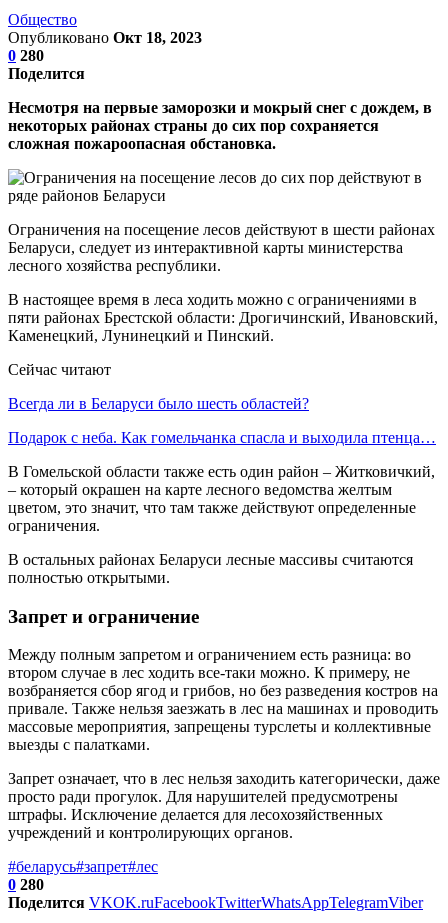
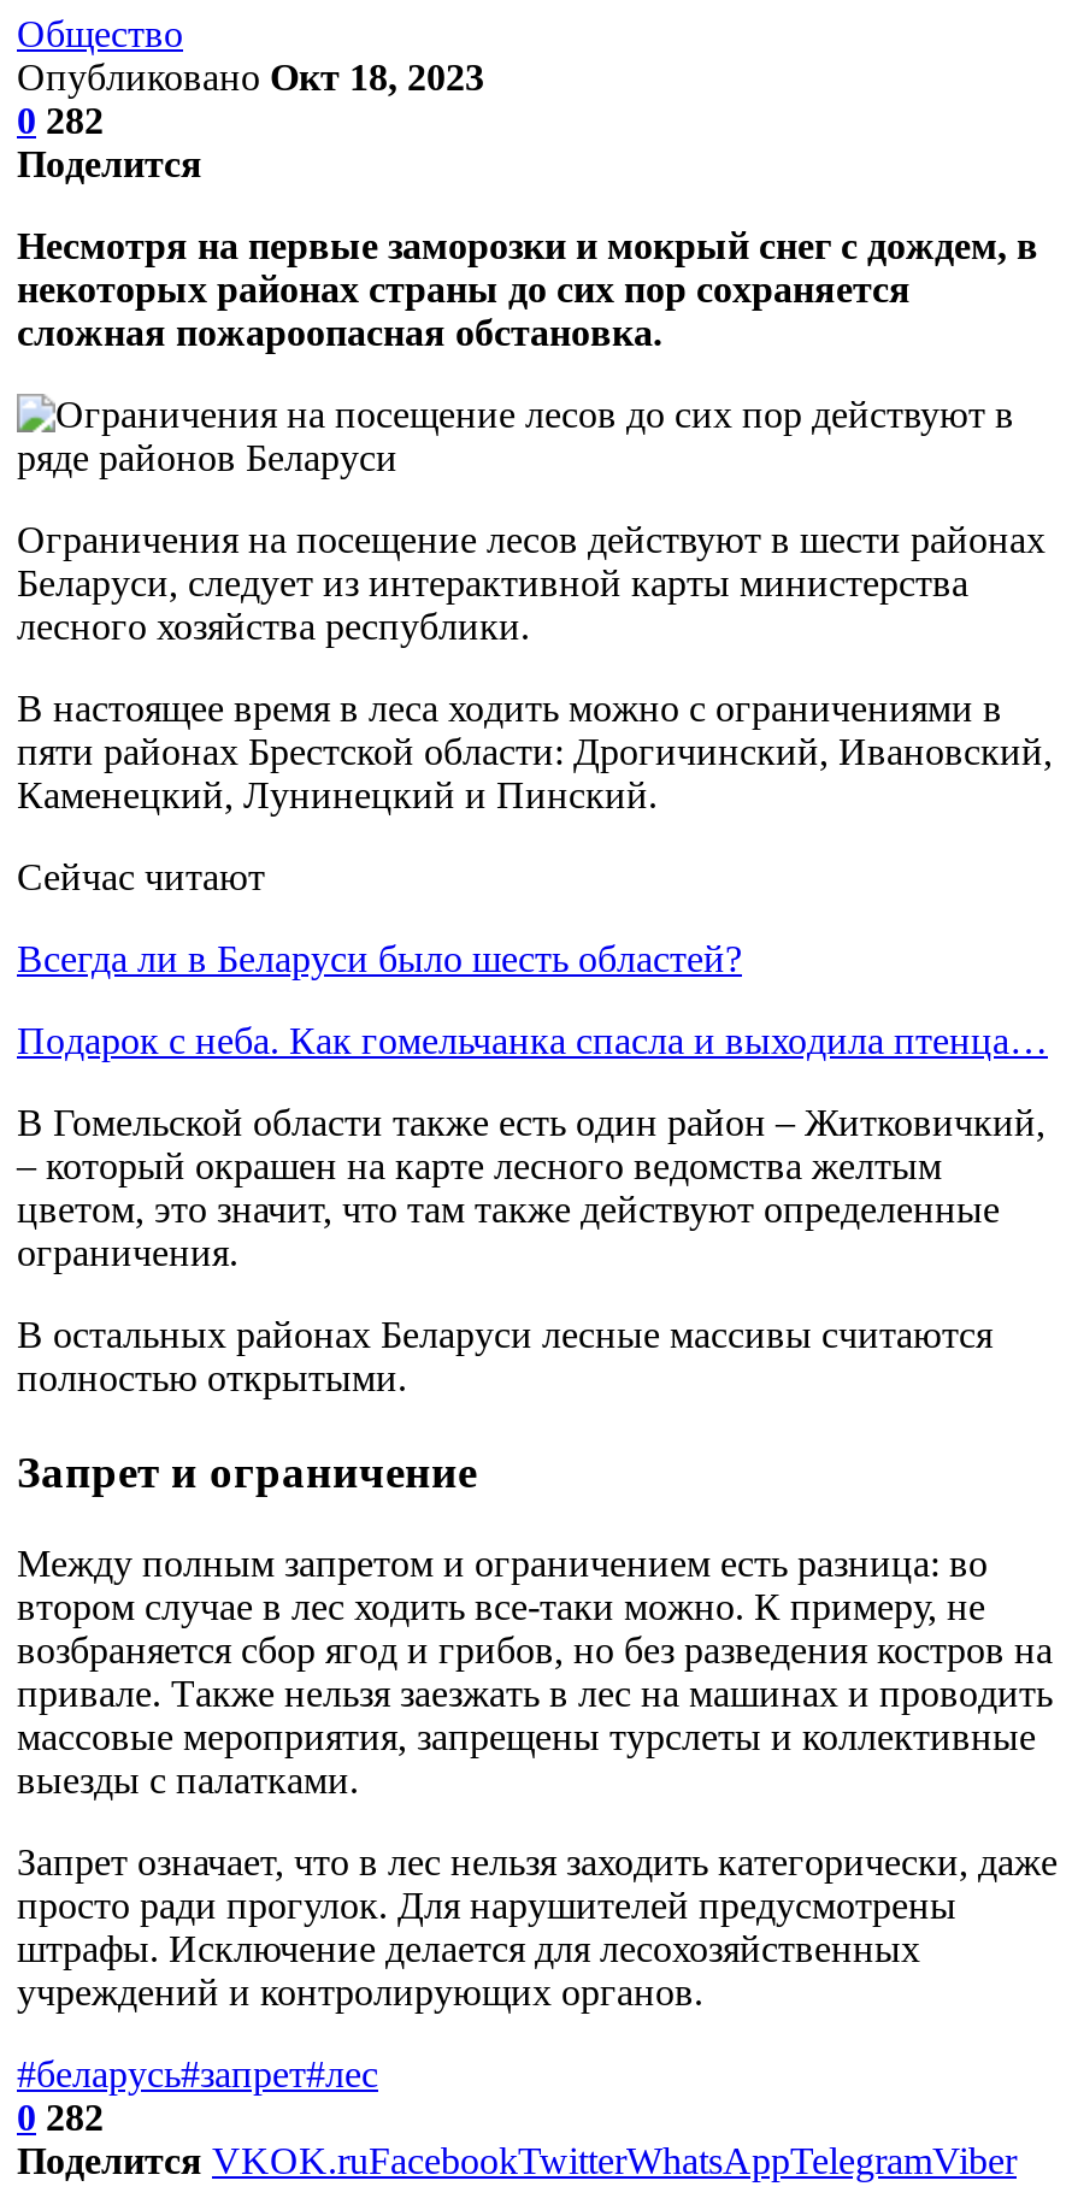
[8,47,44,64] 0 280 -> [17,99,104,140] 0 282
[8,876,44,893] 0 280 -> [17,2097,104,2138] 0 282

